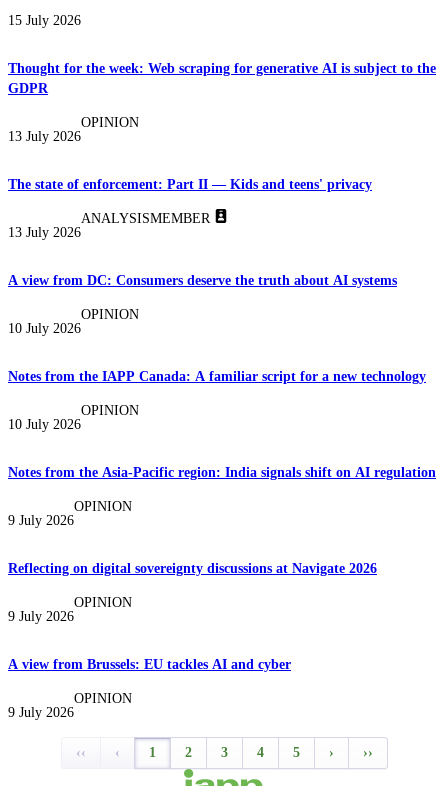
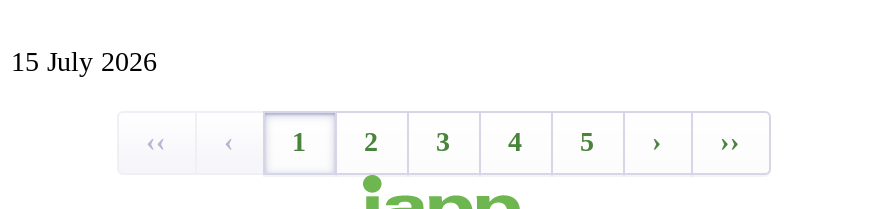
[8,61,436,144] Thought for the week: Web scraping for generative AI is subject to the | GDPR | 13 July 2026 -> none
[81,115,139,130] OPINION -> none
[8,177,372,240] The state of enforcement: Part II — Kids and teens' privacy | 13 July 2026 -> none
[81,211,210,226] ANALYSISMEMBER -> none
[8,273,397,336] A view from DC: Consumers deserve the truth about AI systems | 10 July 2026 -> none
[81,307,139,322] OPINION -> none
[8,369,426,432] Notes from the IAPP Canada: A familiar script for a new technology | 10 July 2026 -> none
[81,403,139,418] OPINION -> none
[8,465,436,528] Notes from the Asia-Pacific region: India signals shift on AI regulation | 9 July 2026 -> none
[74,499,132,514] OPINION -> none
[8,561,377,624] Reflecting on digital sovereignty discussions at Navigate 2026 | 9 July 2026 -> none
[74,595,132,610] OPINION -> none
[8,657,291,720] A view from Brussels: EU tackles AI and cyber | 9 July 2026 -> none
[74,691,132,706] OPINION -> none

